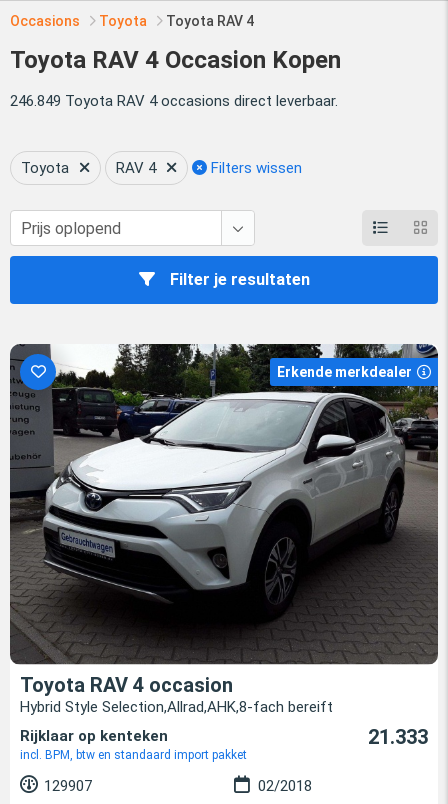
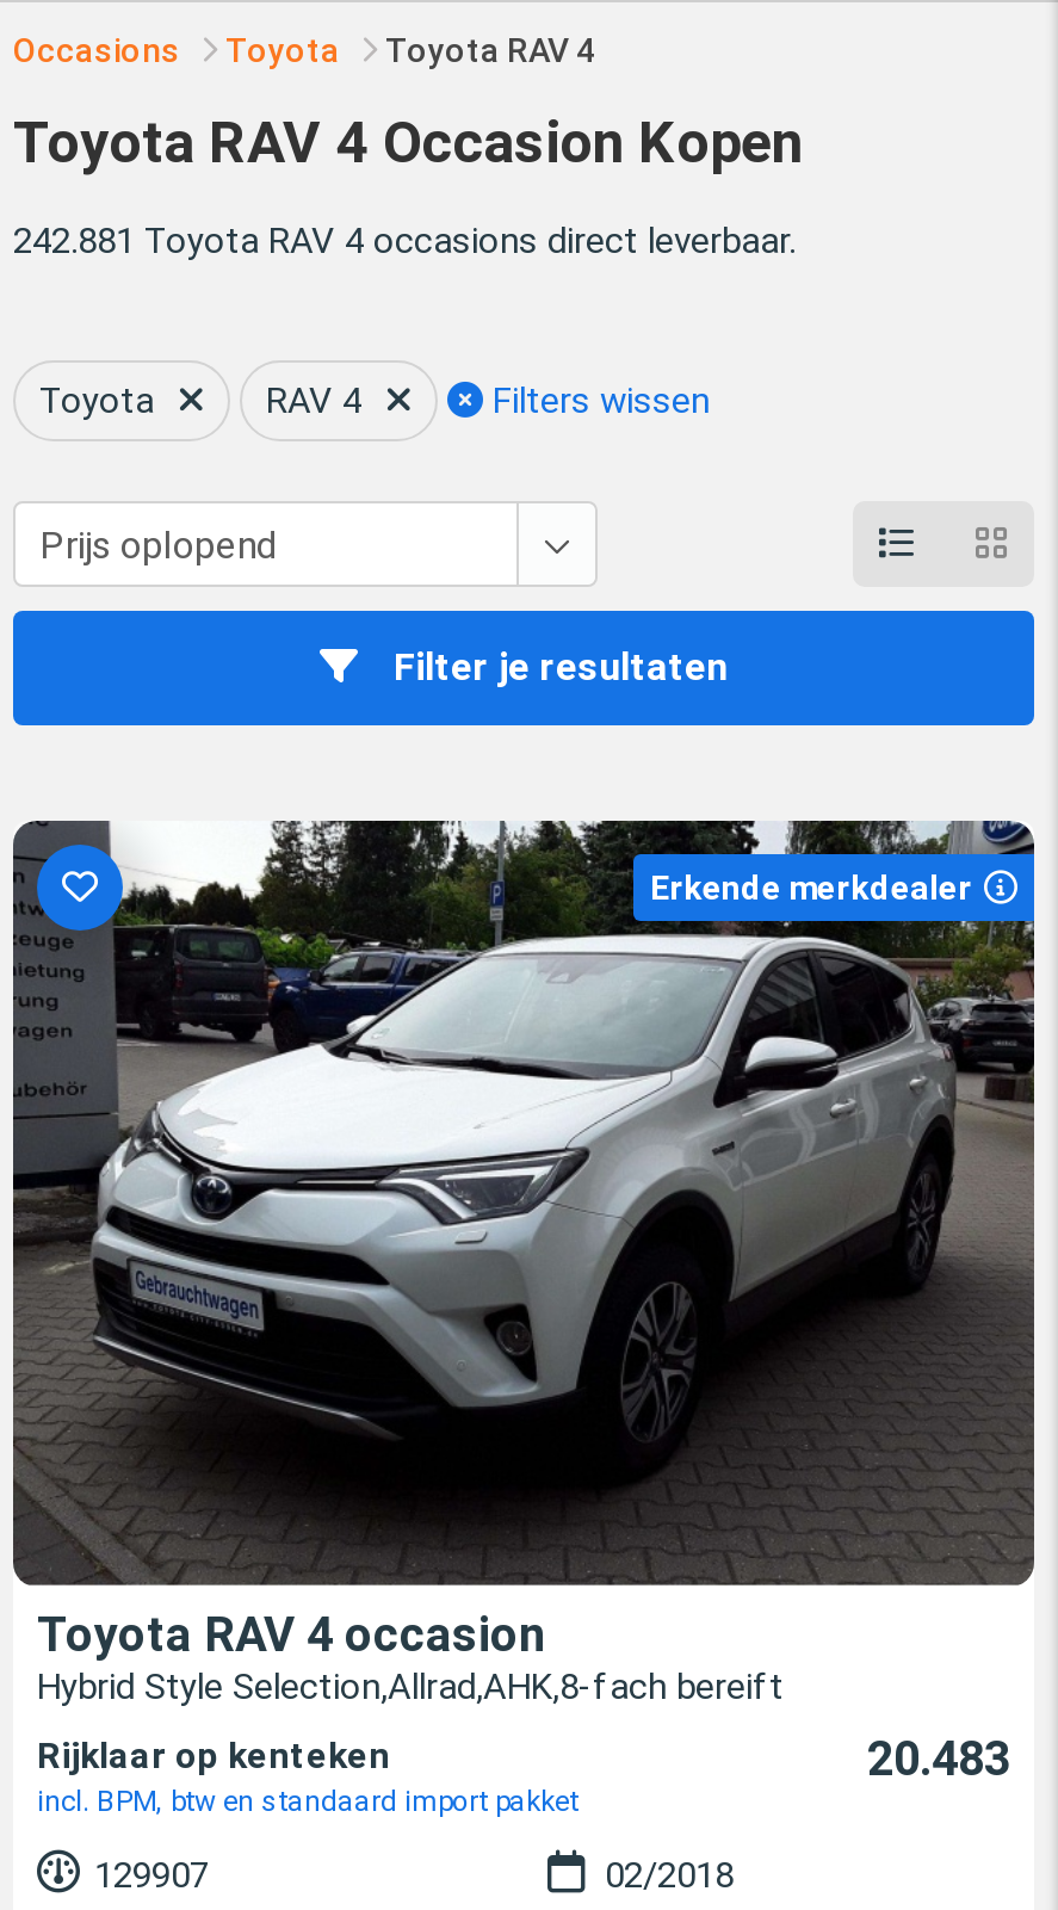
[10,91,338,109] 246.849 Toyota RAV 4 occasions direct leverbaar. -> [13,218,796,261] 242.881 Toyota RAV 4 occasions direct leverbaar.
[368,724,428,748] 21.333 -> [867,1729,1010,1786] 20.483

